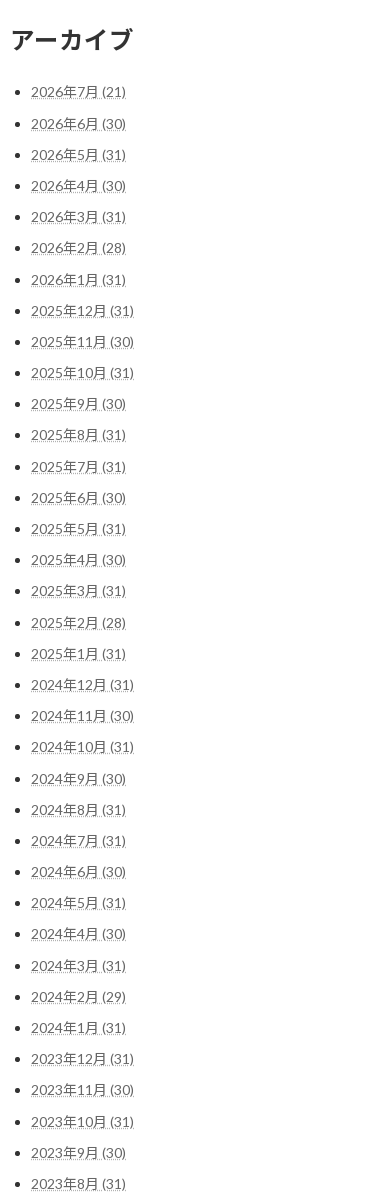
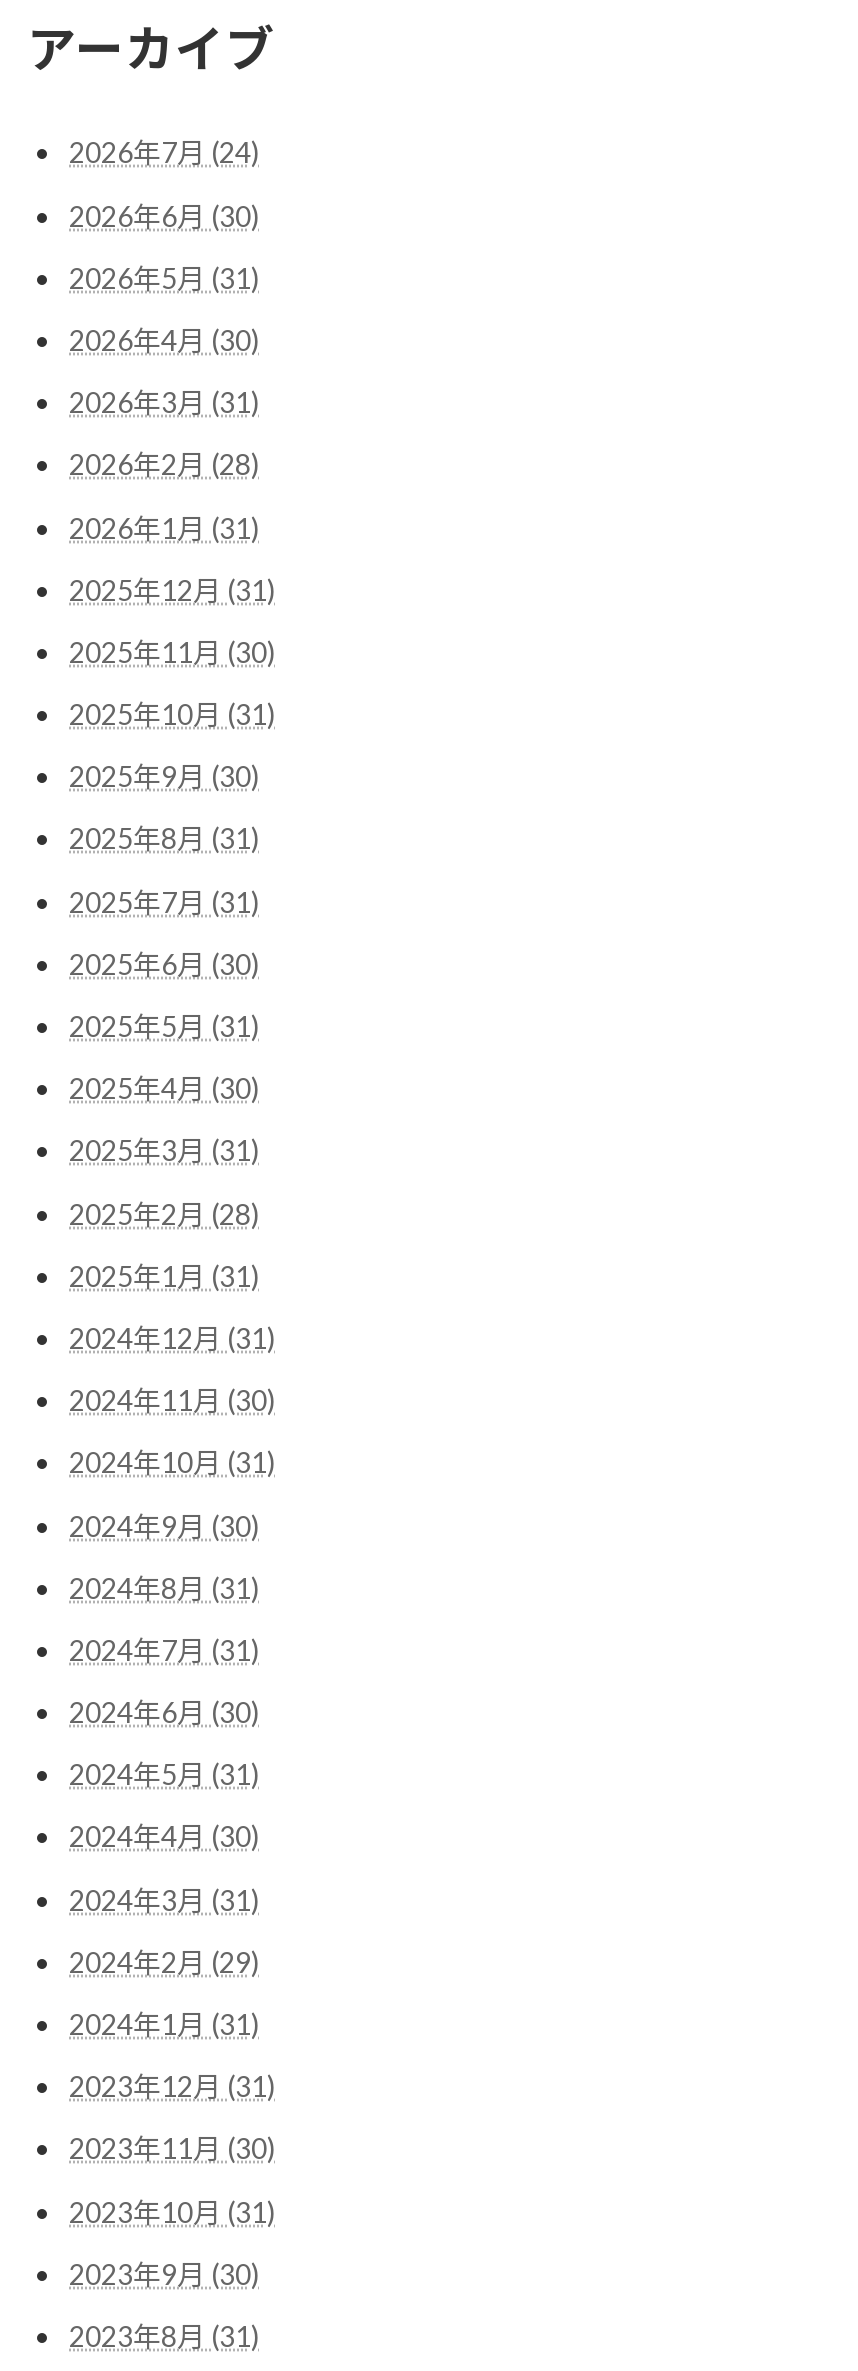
[31,83,126,100] 2026年7月 (21) -> [69,136,259,170] 2026年7月 (24)

